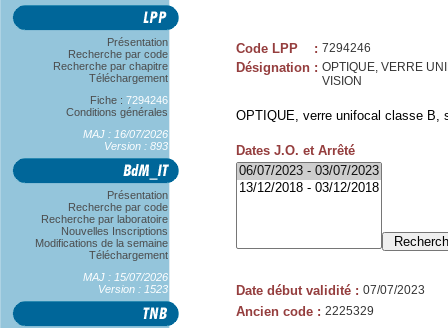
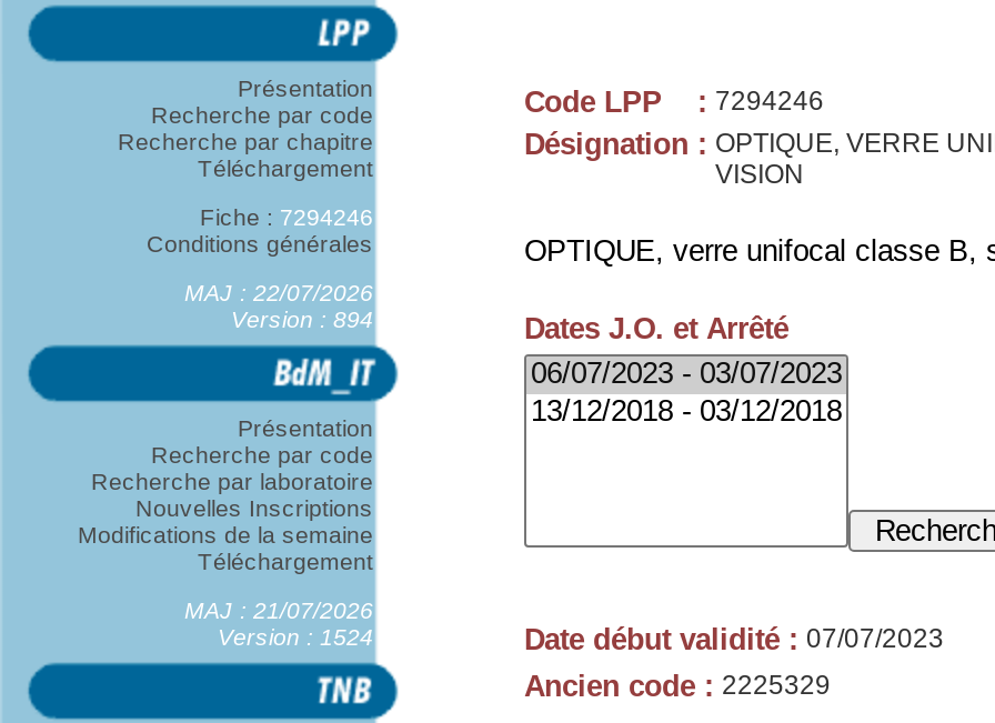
[83,128,168,140] MAJ : 16/07/2026 -> [184,279,373,305] MAJ : 22/07/2026
[104,140,168,152] Version : 893 -> [231,305,373,332] Version : 894
[83,271,168,283] MAJ : 15/07/2026 -> [184,596,373,623] MAJ : 21/07/2026
[98,283,168,295] Version : 1523 -> [218,623,373,650] Version : 1524

